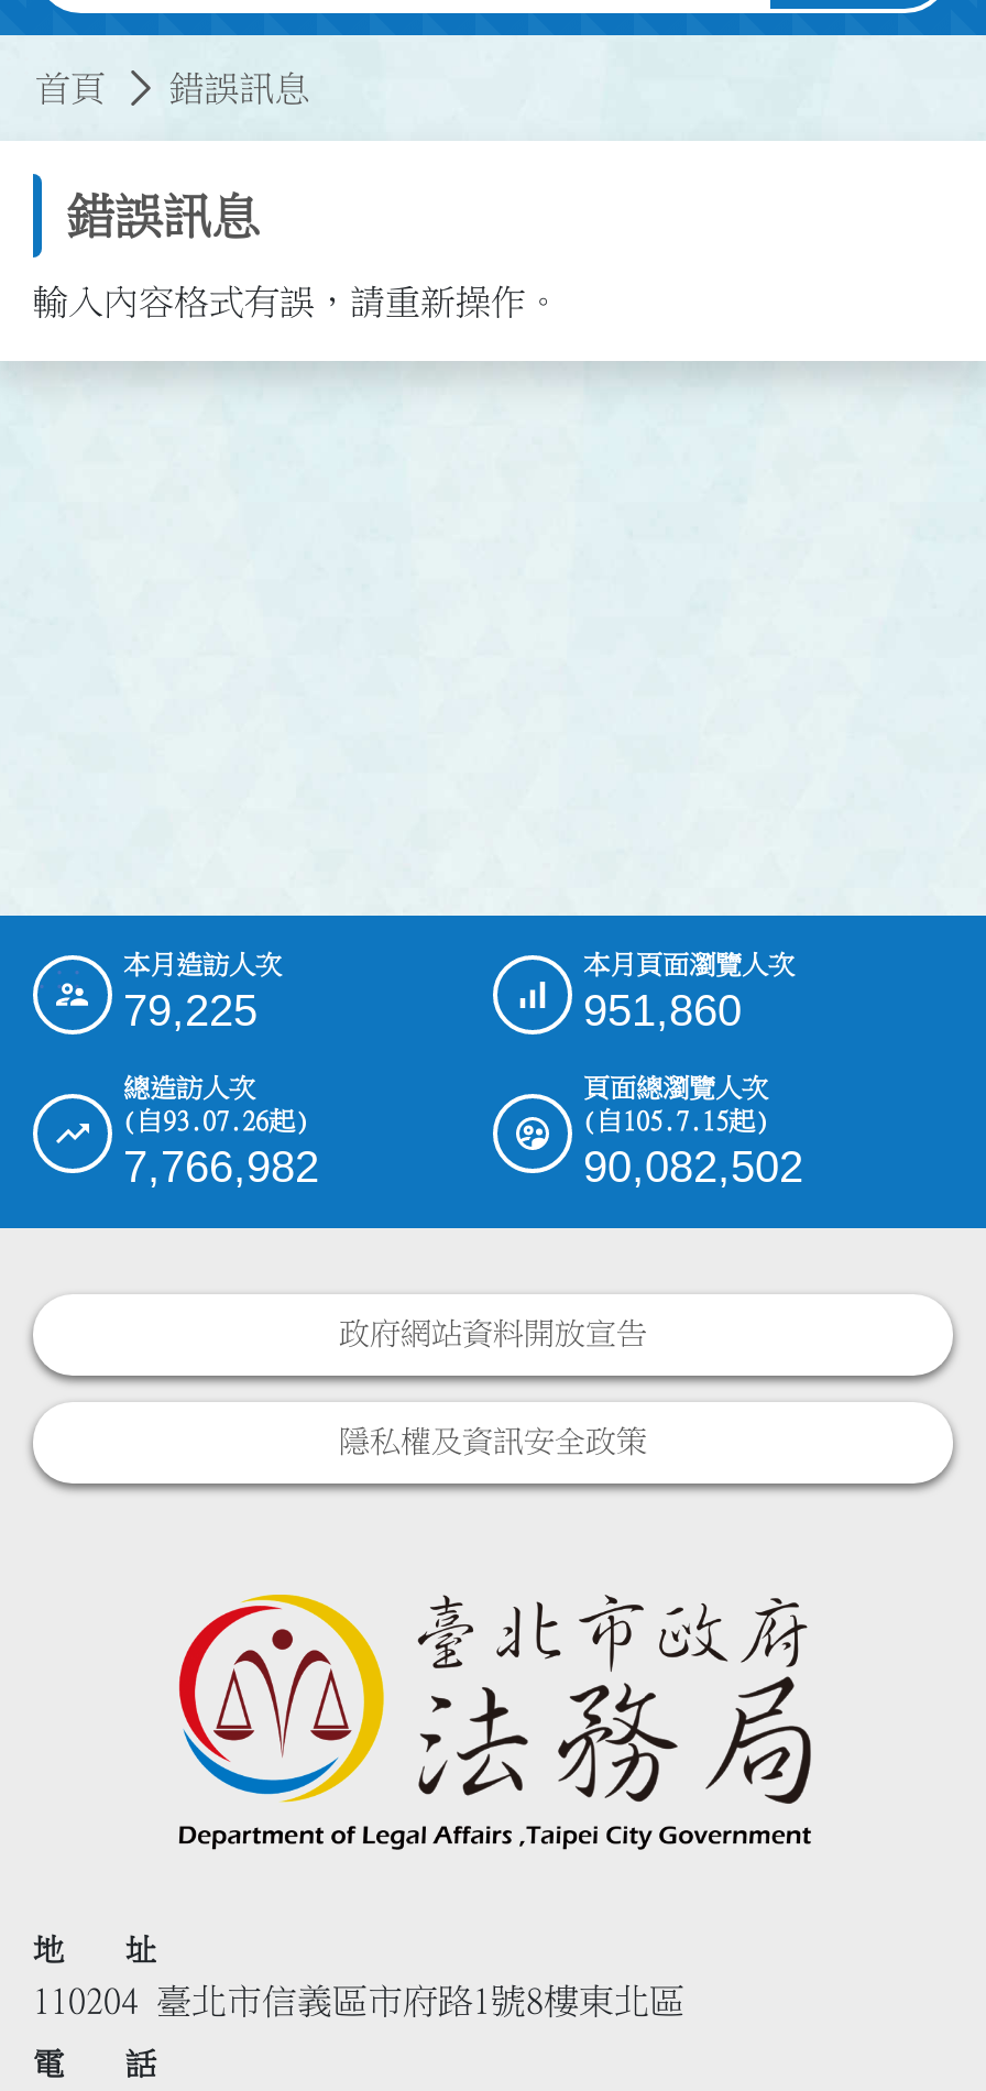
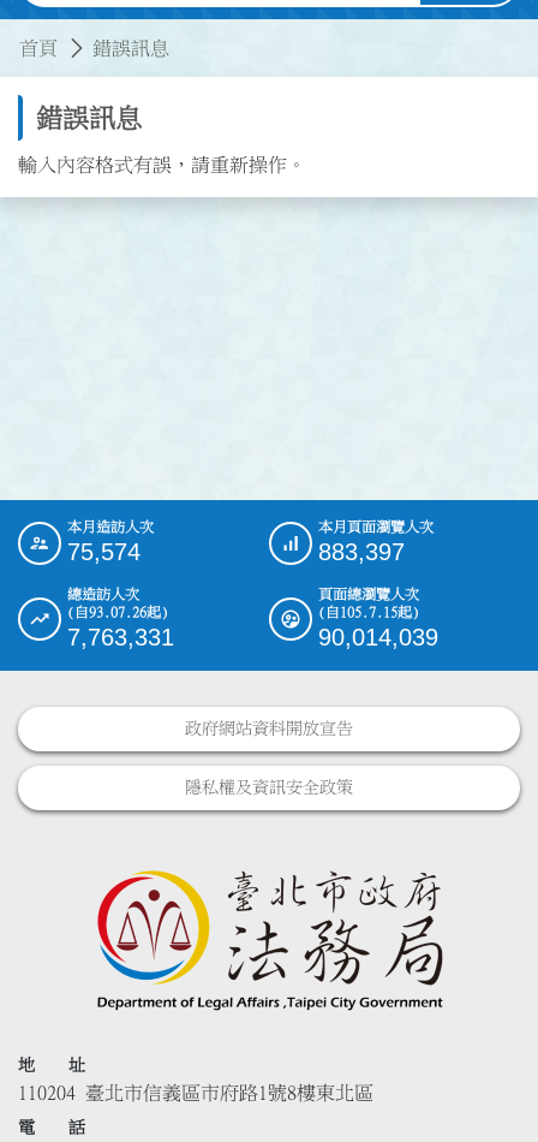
[123,987,258,1035] 79,225 -> [67,539,141,565] 75,574
[583,987,742,1035] 951,860 -> [318,539,405,565] 883,397
[123,1143,319,1192] 7,766,982 -> [67,624,174,651] 7,763,331
[583,1143,803,1192] 90,082,502 -> [318,624,438,651] 90,014,039

